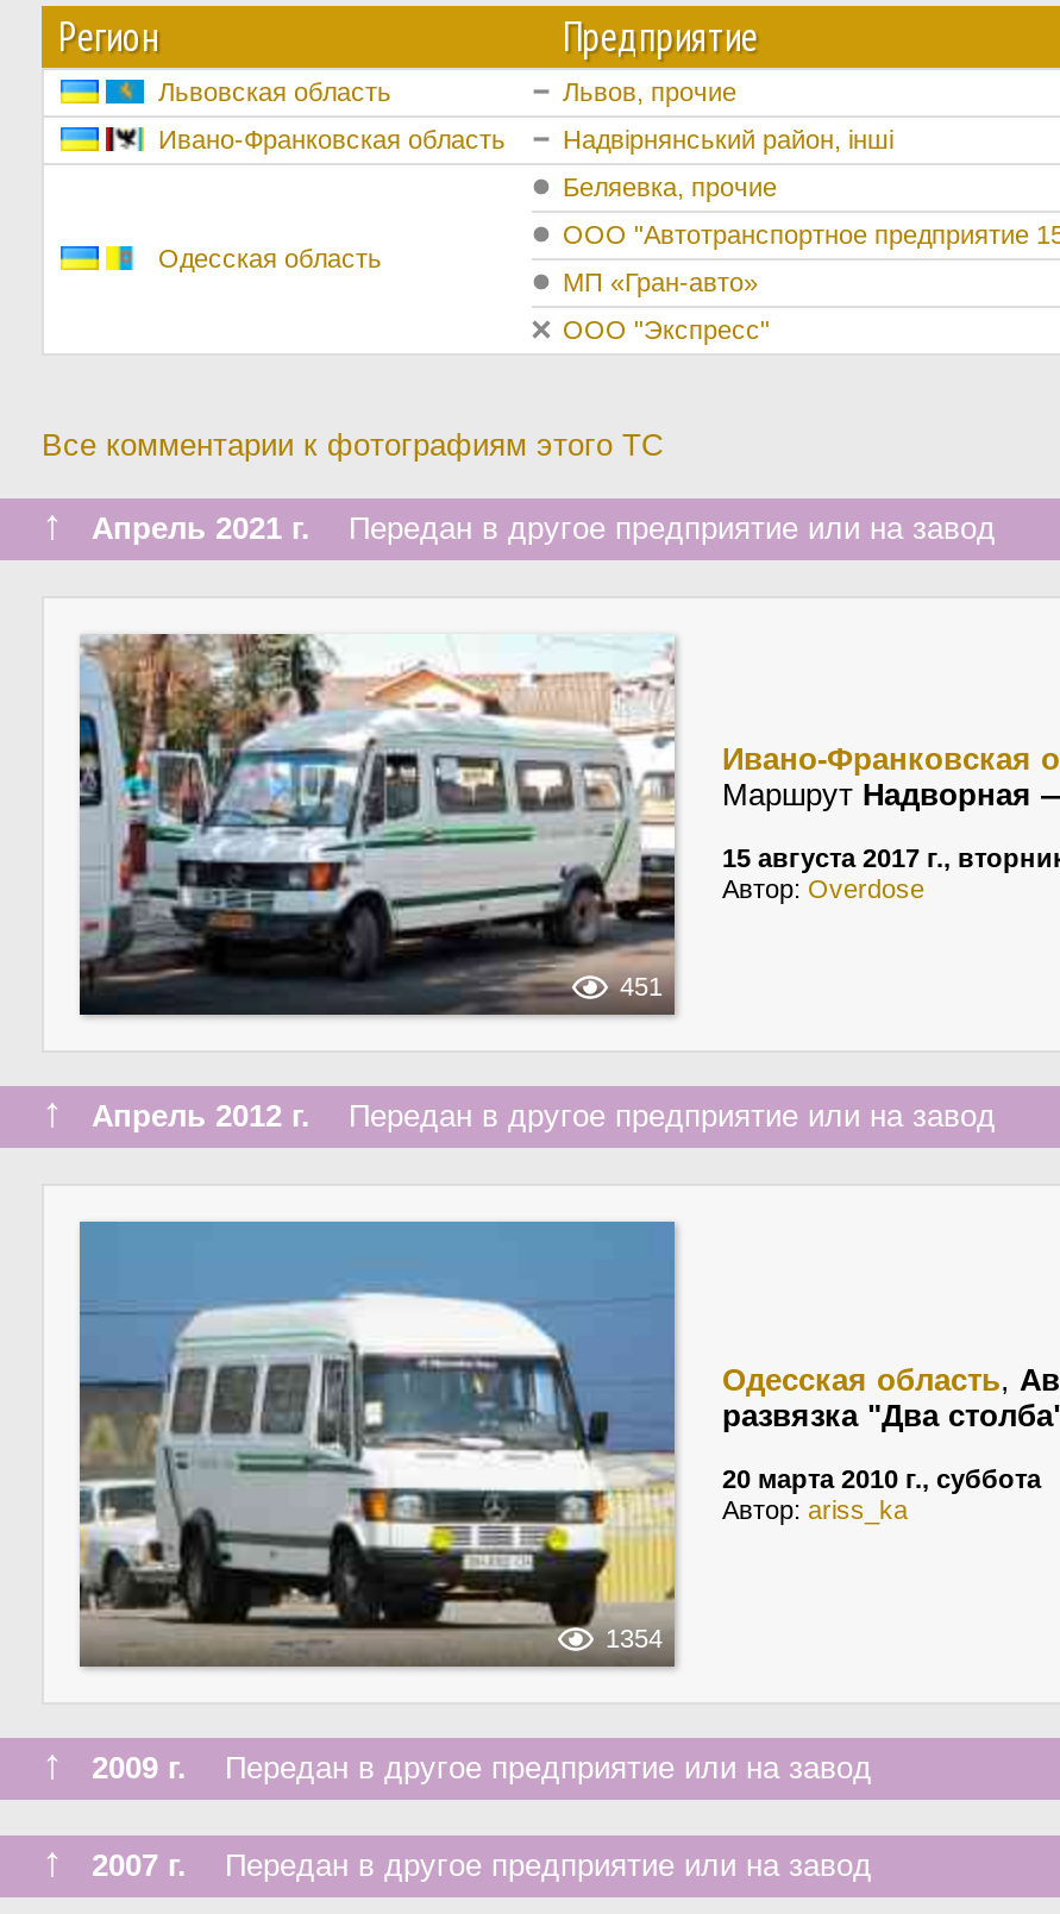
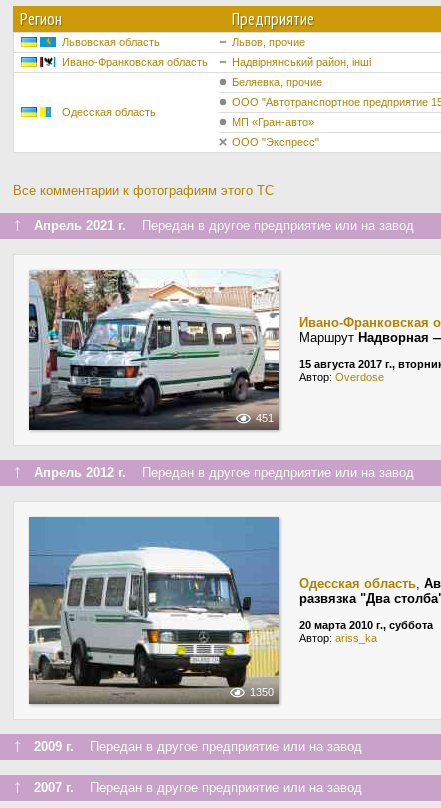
[606,1624,663,1652] 1354 -> [250,686,274,698] 1350

